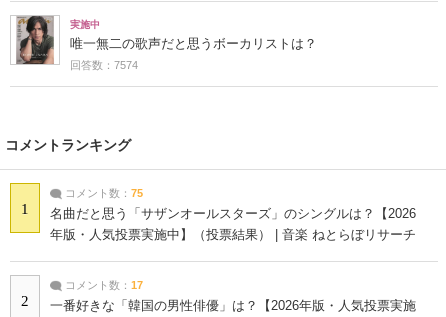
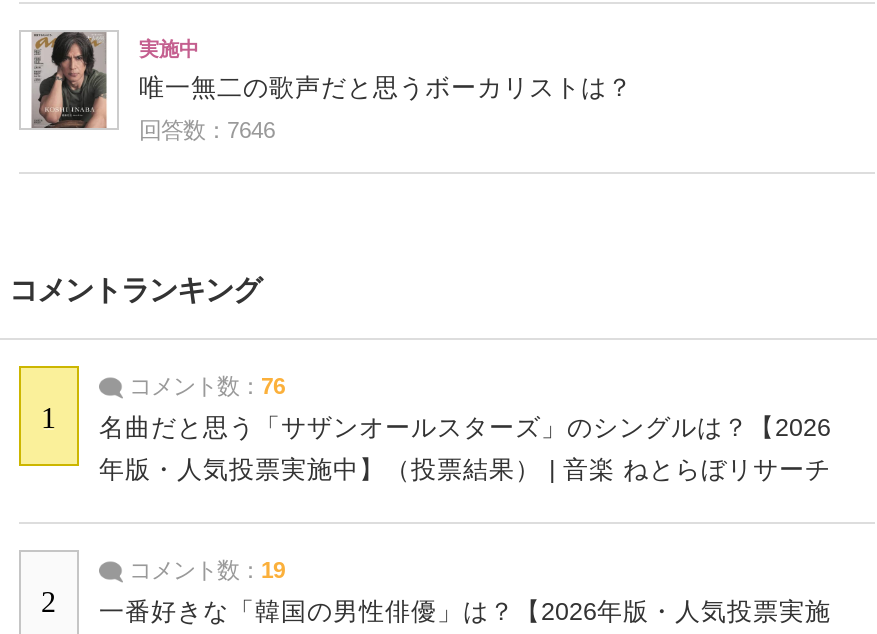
[70,59,138,71] 回答数：7574 -> [139,118,275,142] 回答数：7646
[62,187,143,199] コメント数：75 -> [123,374,285,398] コメント数：76
[62,279,143,291] コメント数：17 -> [123,558,285,582] コメント数：19

